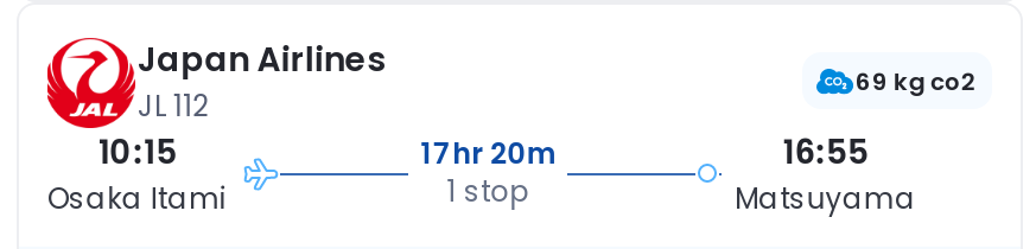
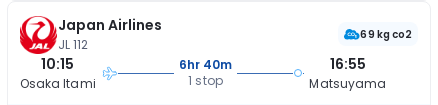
[421,133,555,174] 17hr 20m -> [179,56,232,73] 6hr 40m

